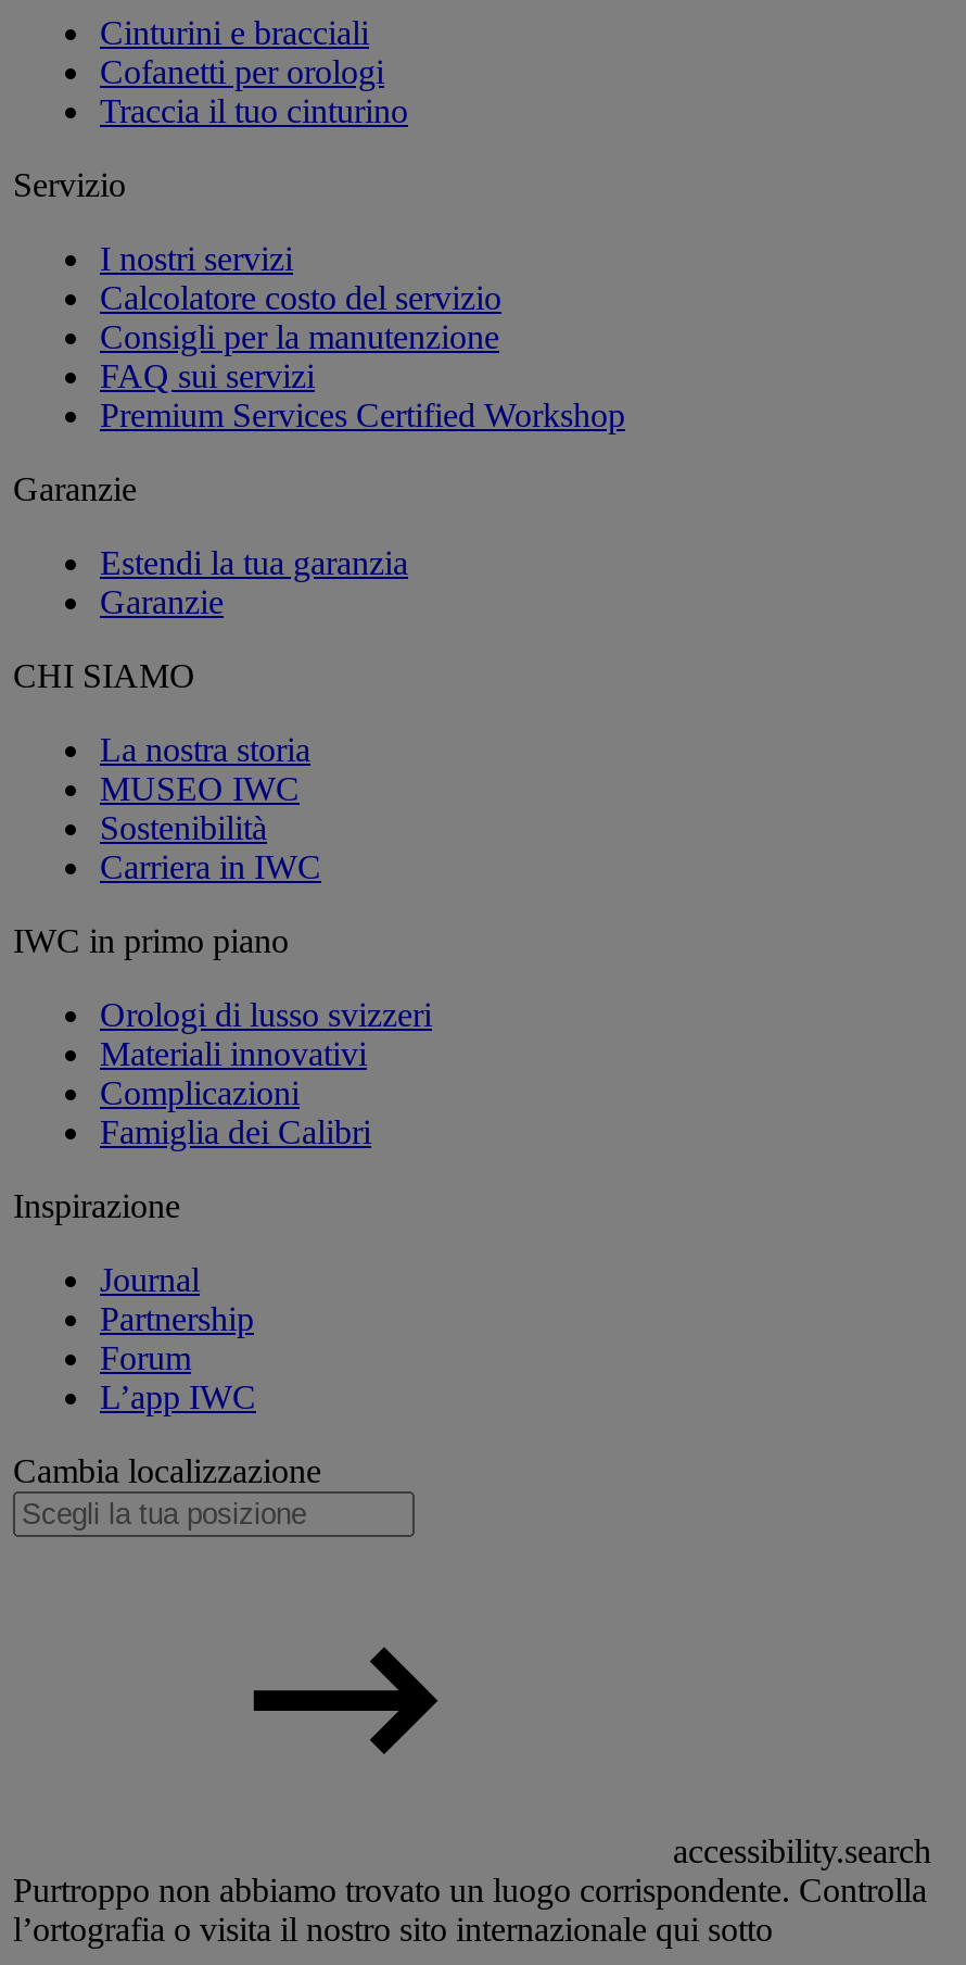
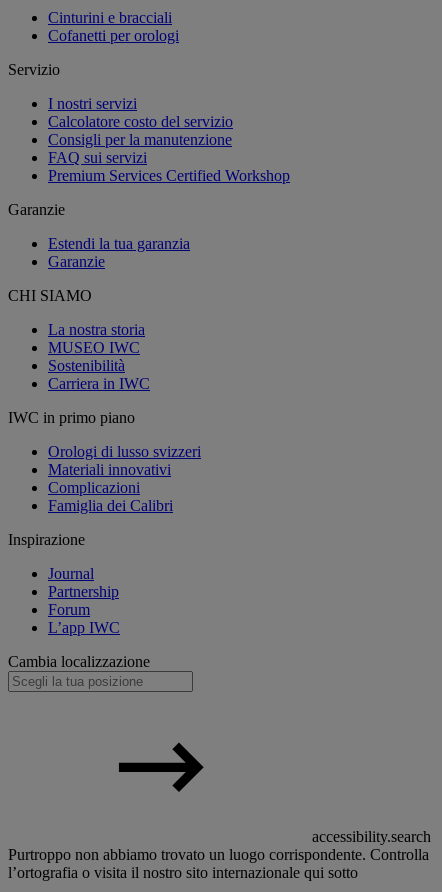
[100,93,408,130] Traccia il tuo cinturino -> none

